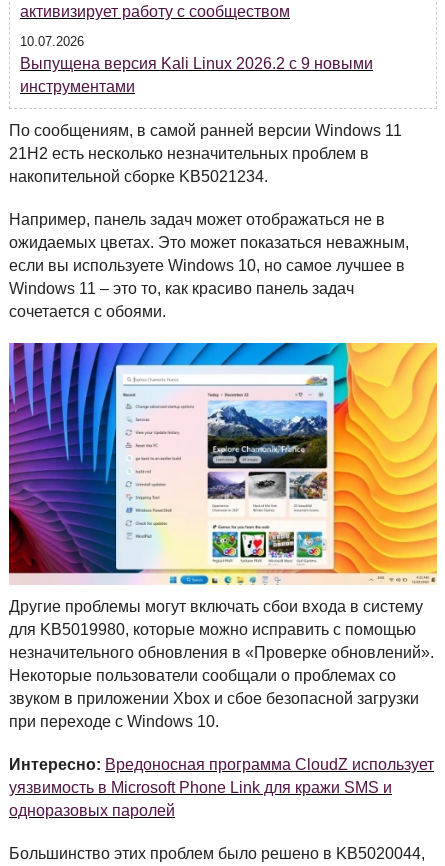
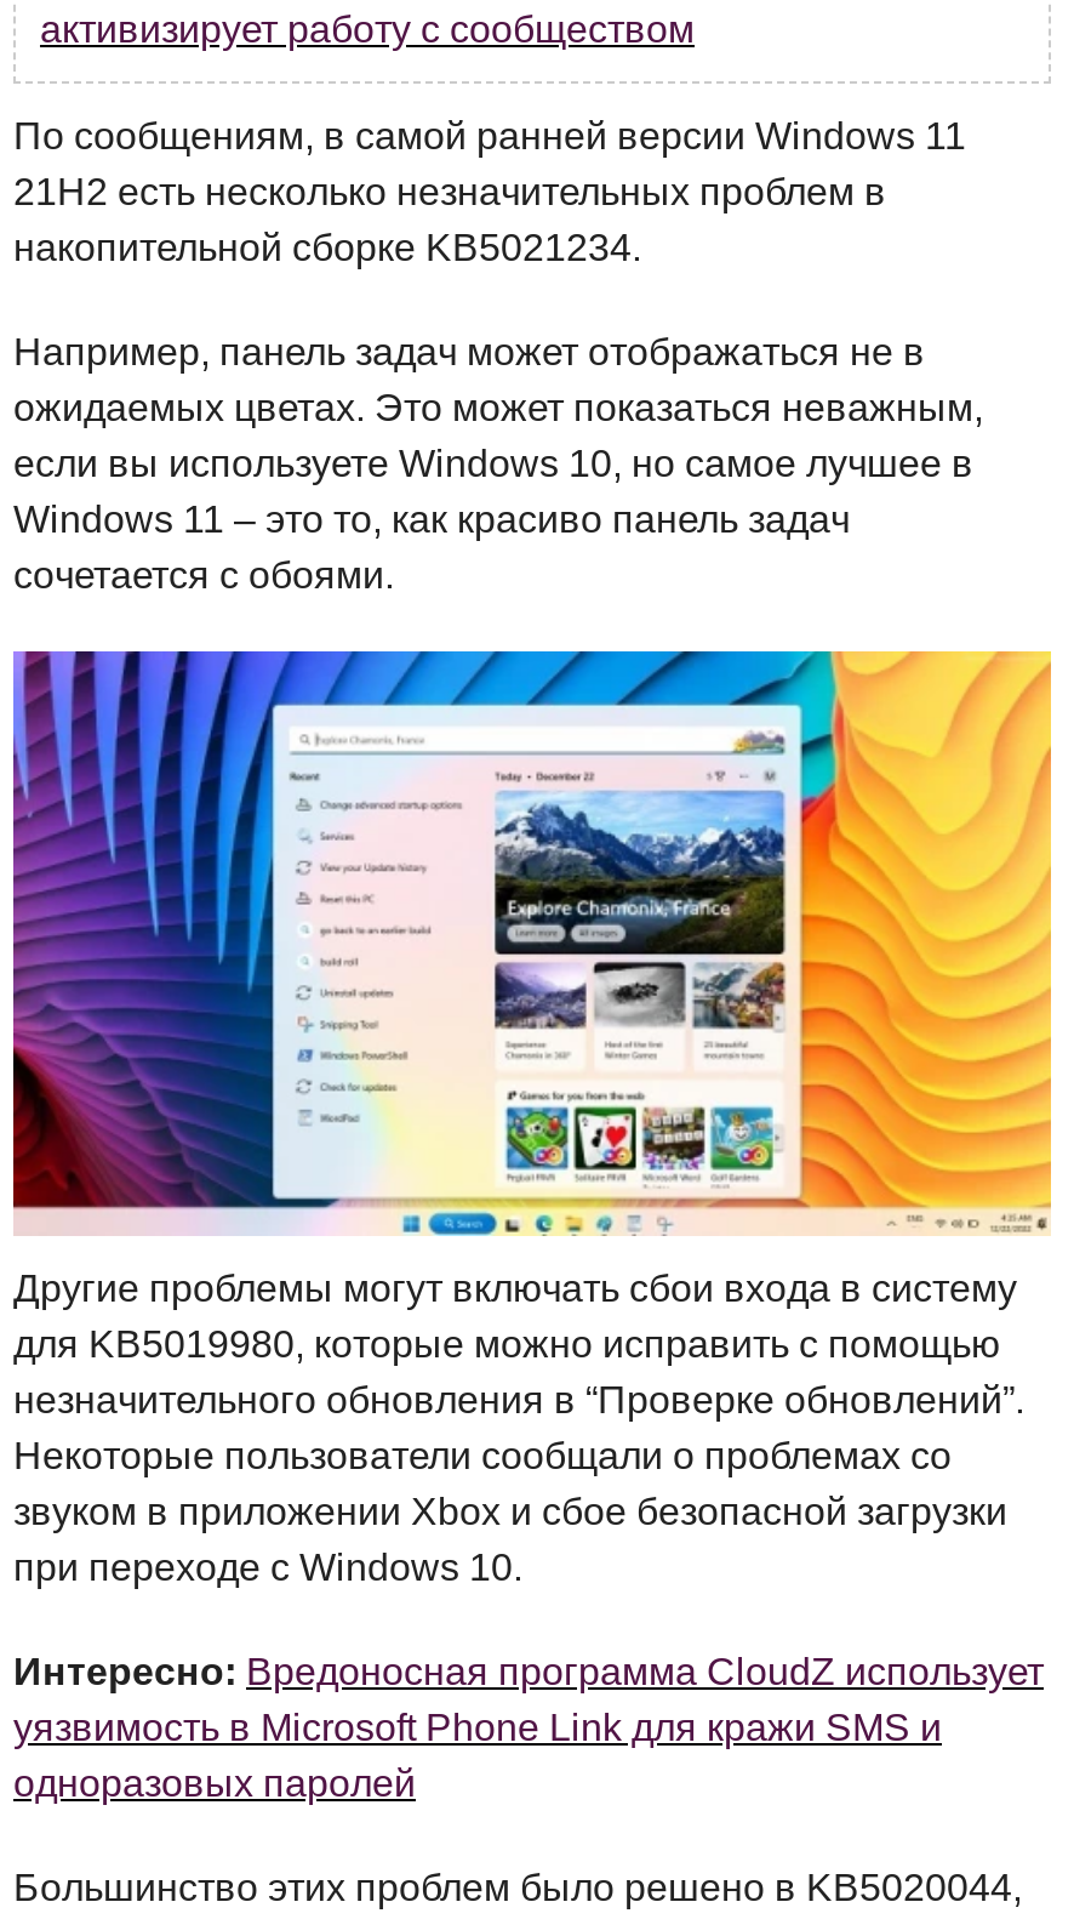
[20,35,373,95] 10.07.2026 | Выпущена версия Kali Linux 2026.2 с 9 новыми | инструментами -> none
[9,644,434,661] незначительного обновления в «Проверке обновлений». -> [13,1380,1024,1421] незначительного обновления в “Проверке обновлений”.

